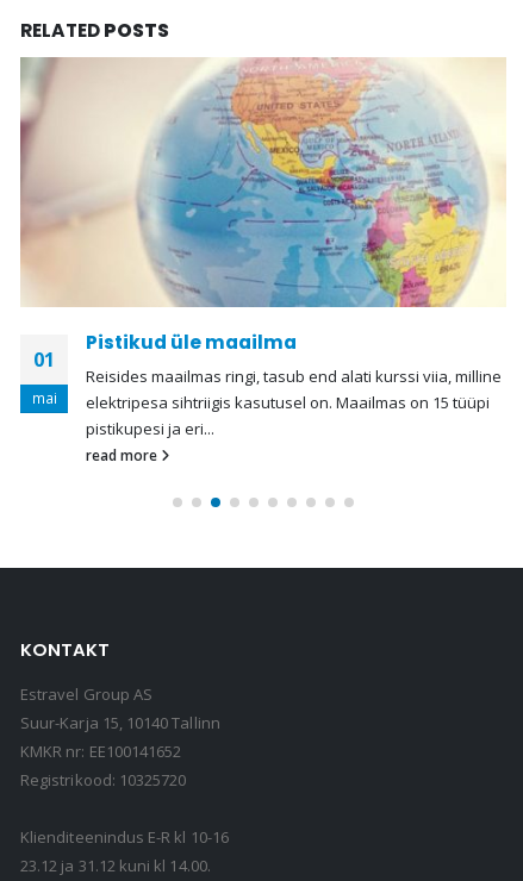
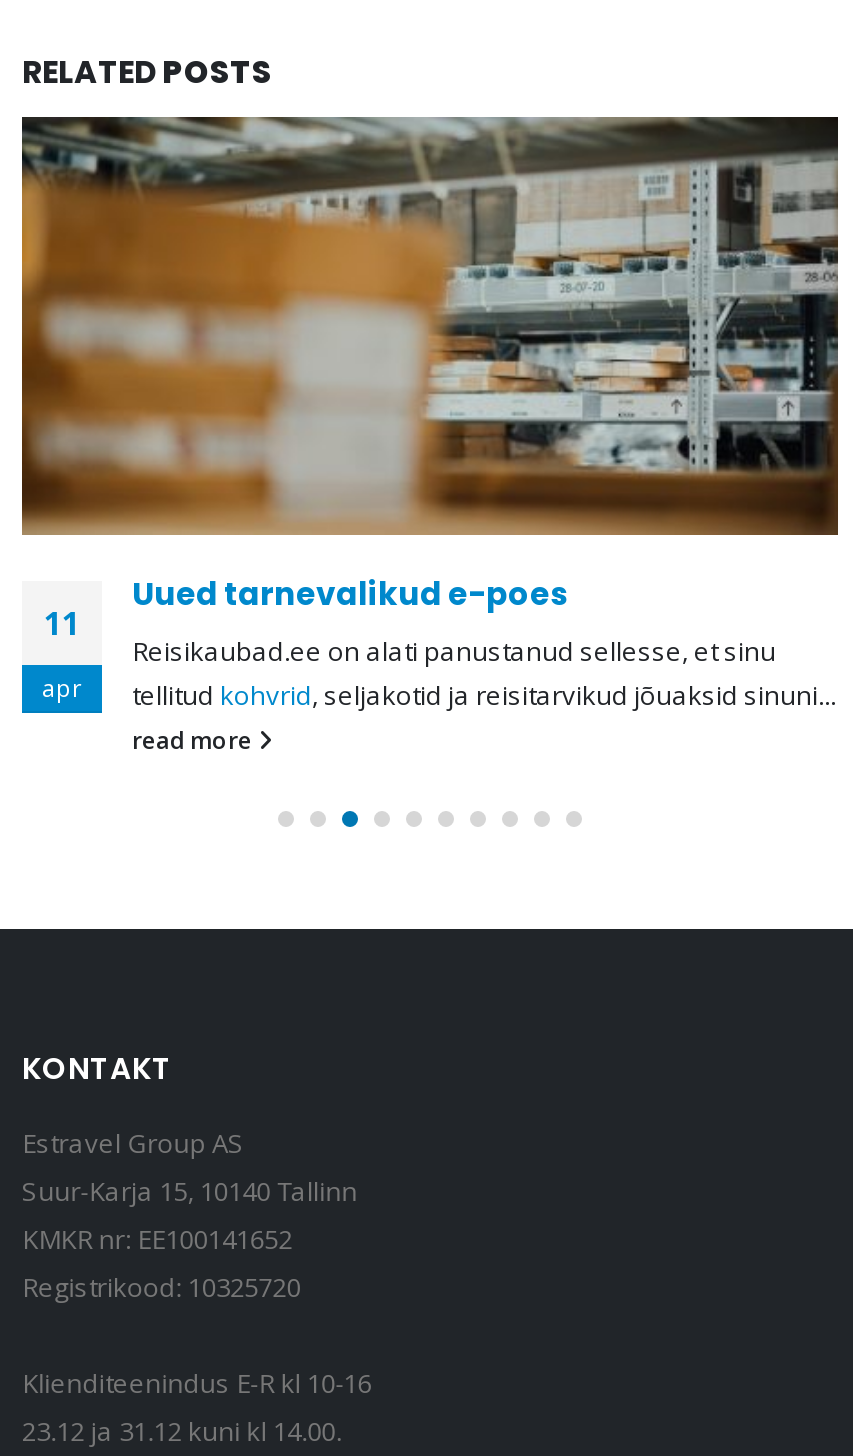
[19,57,506,439] [image] | Pistikud üle maailma | Reisides maailmas ringi, tasub end alati kurssi viia, milline | elektripesa sihtriigis kasutusel on. Maailmas on 15 tüüpi | pistikupesi ja eri... -> [20,114,840,714] [image] | Uued tarnevalikud e-poes | Reisikaubad.ee on alati panustanud sellesse, et sinu | tellitud kohvrid, seljakotid ja reisitarvikud jõuaksid sinuni...
[33,346,55,372] 01 -> [44,602,80,646] 11
[32,388,57,407] mai -> [42,672,82,704] apr

